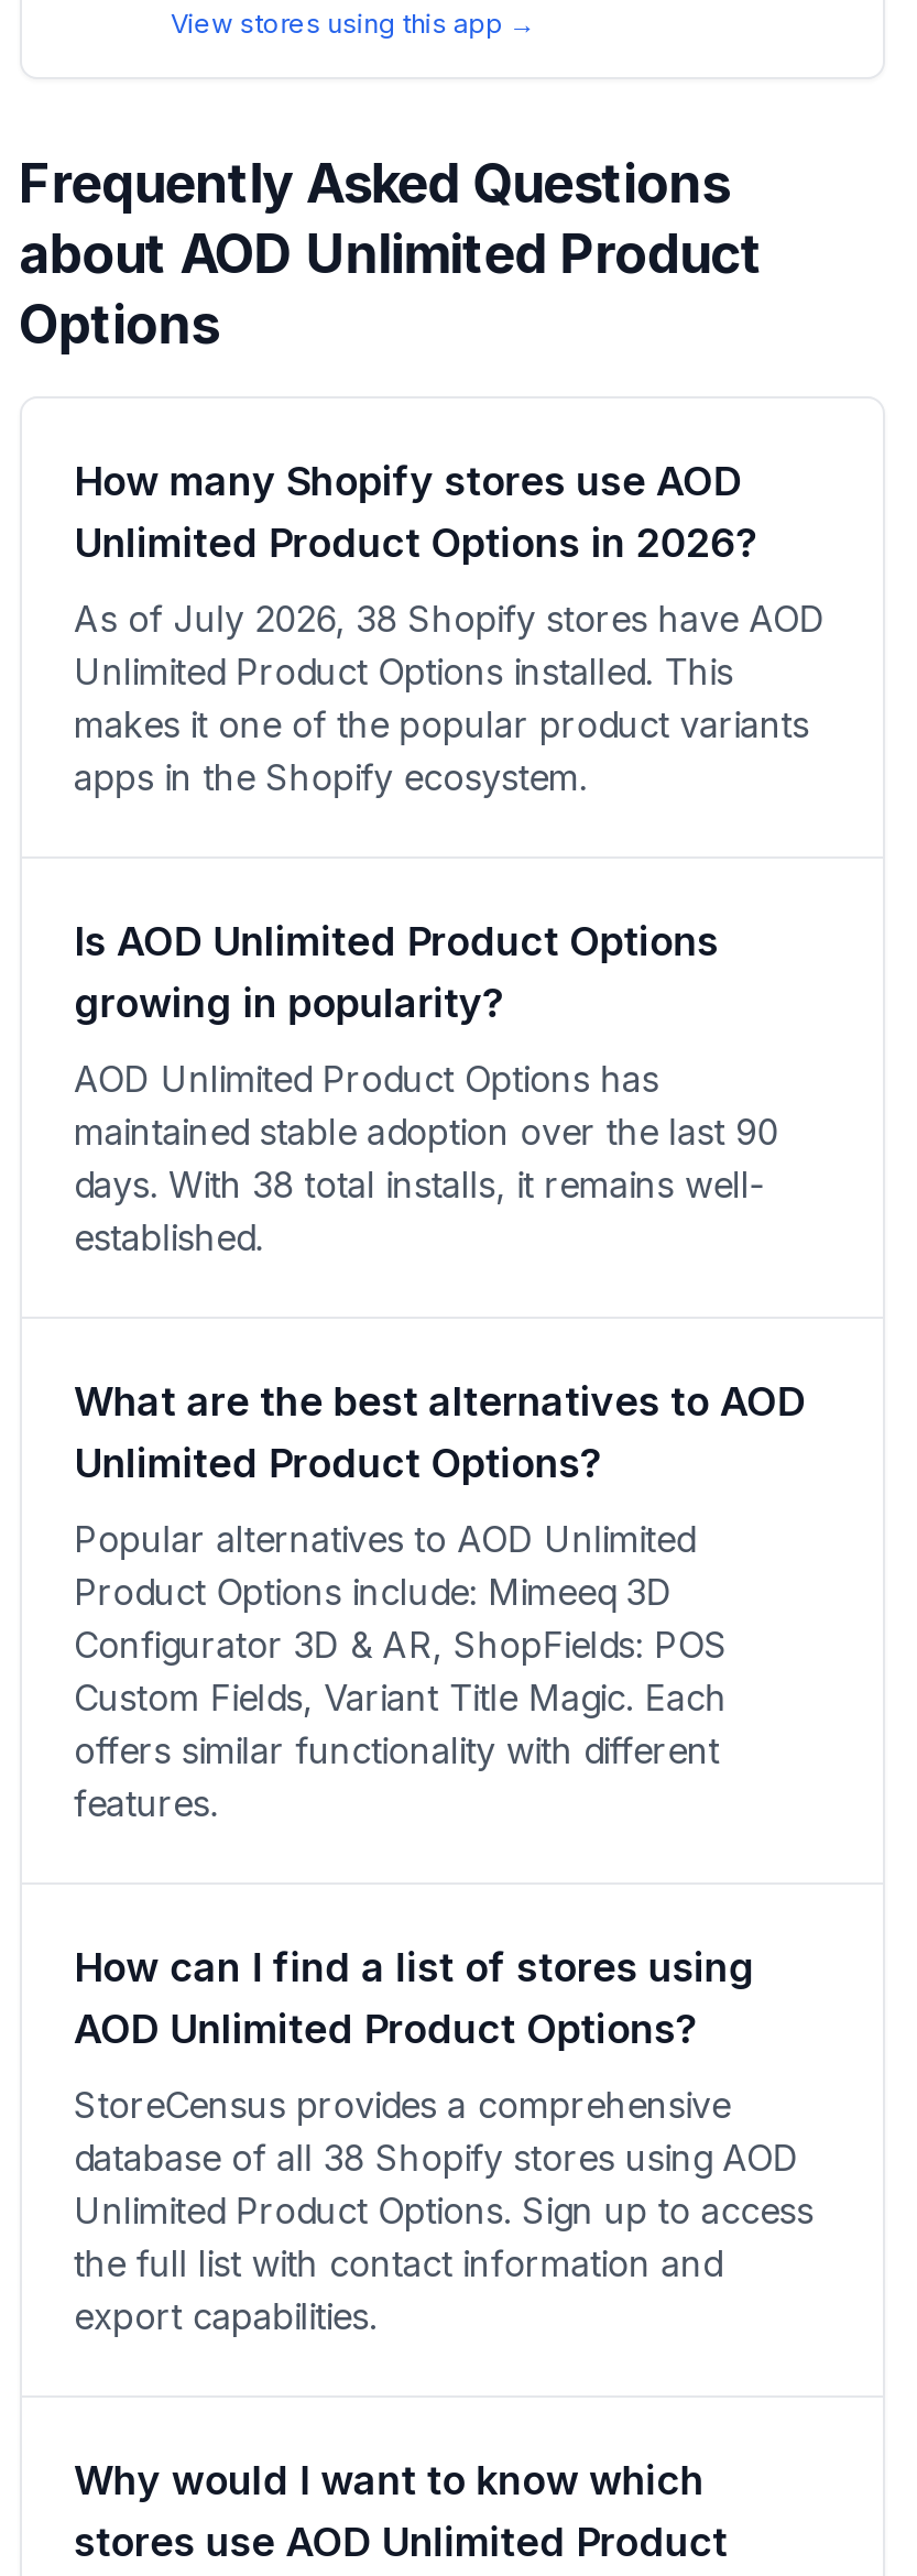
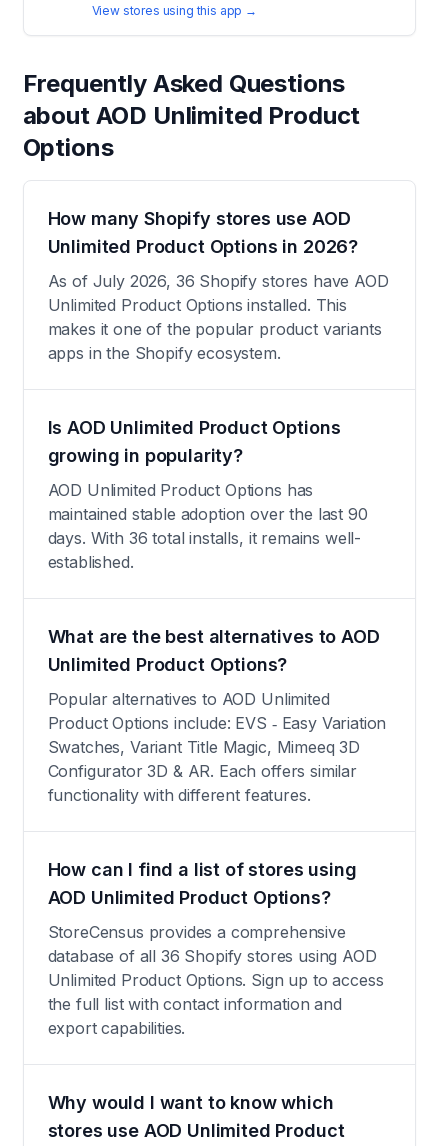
[74,597,825,641] As of July 2026, 38 Shopify stores have AOD -> [47,271,389,291] As of July 2026, 36 Shopify stores have AOD
[74,1163,764,1207] days. With 38 total installs, it remains well- -> [47,528,361,548] days. With 36 total installs, it remains well-
[74,1570,728,1825] Product Options include: Mimeeq 3D | Configurator 3D & AR, ShopFields: POS | Custom Fields, Variant Title Magic. Each | offers similar functionality with different | features. -> [47,713,386,805] Product Options include: EVS ‑ Easy Variation | Swatches, Variant Title Magic, Mimeeq 3D | Configurator 3D & AR. Each offers similar | functionality with different features.
[74,2136,798,2180] database of all 38 Shopify stores using AOD -> [47,946,377,966] database of all 36 Shopify stores using AOD

